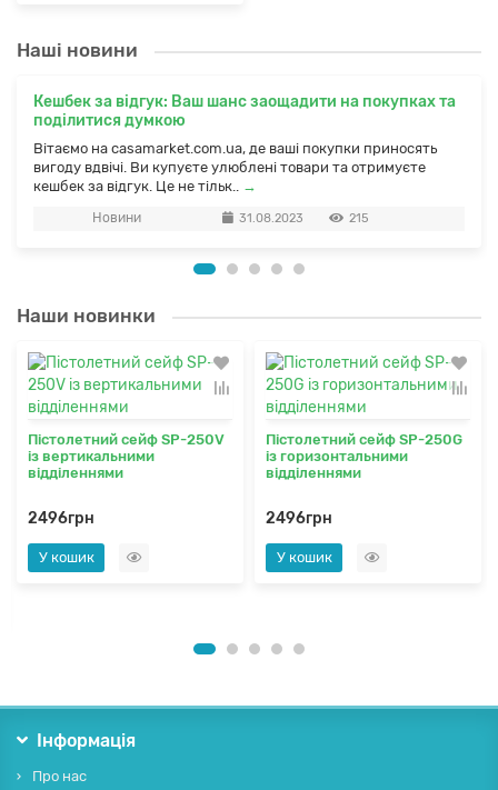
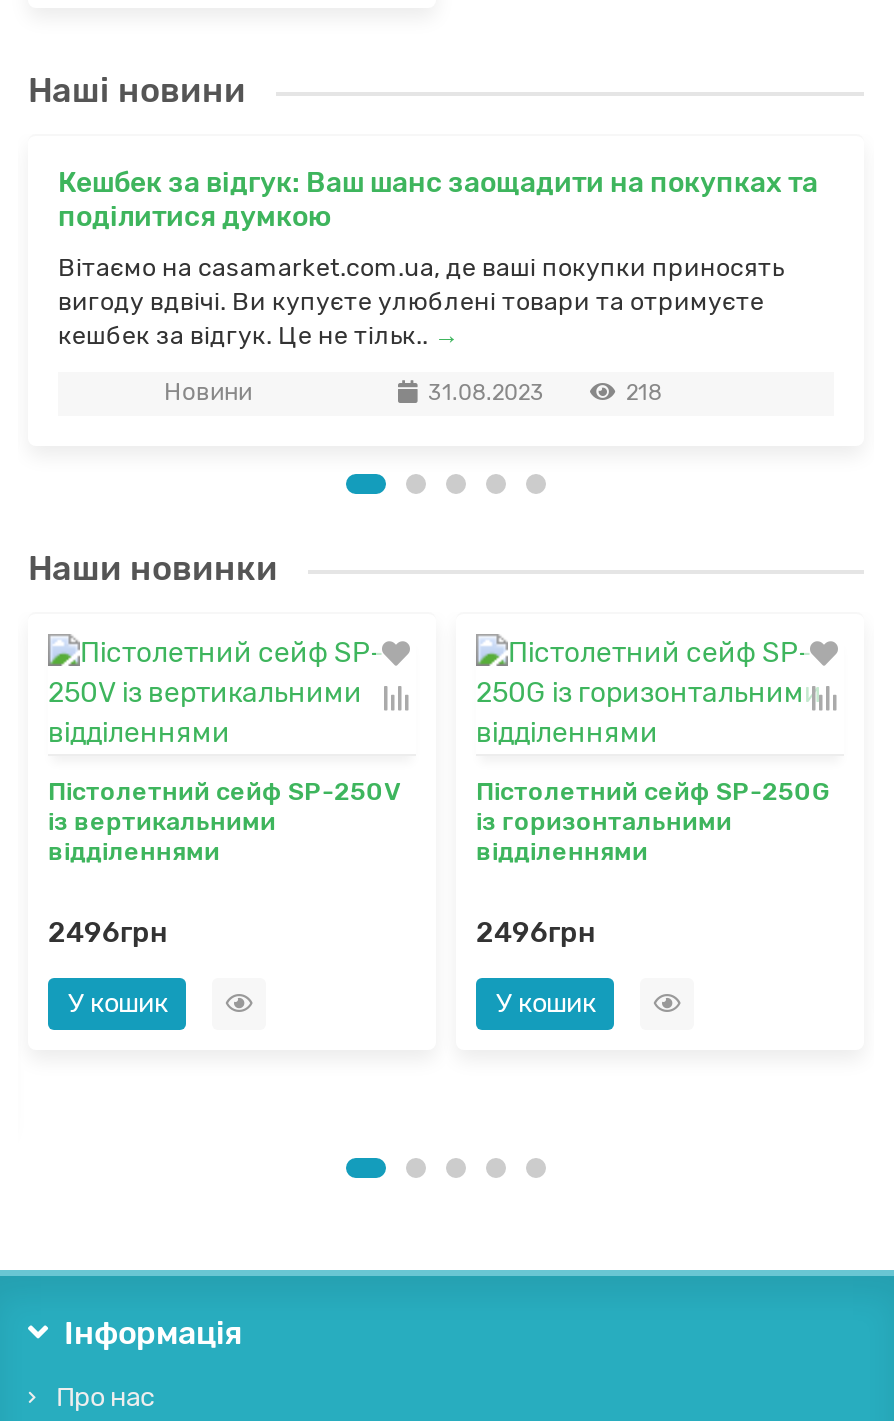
[349,211,369,226] 215 -> [626,380,662,406] 218

